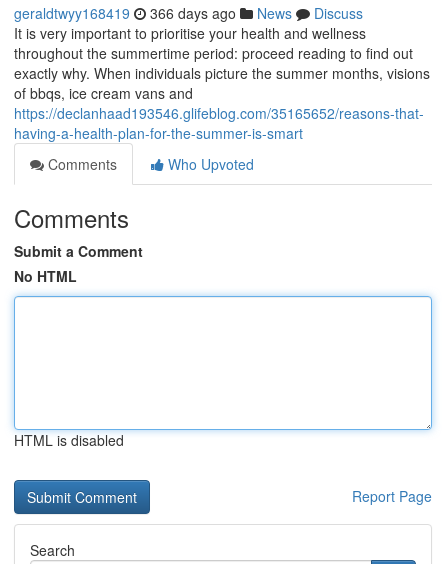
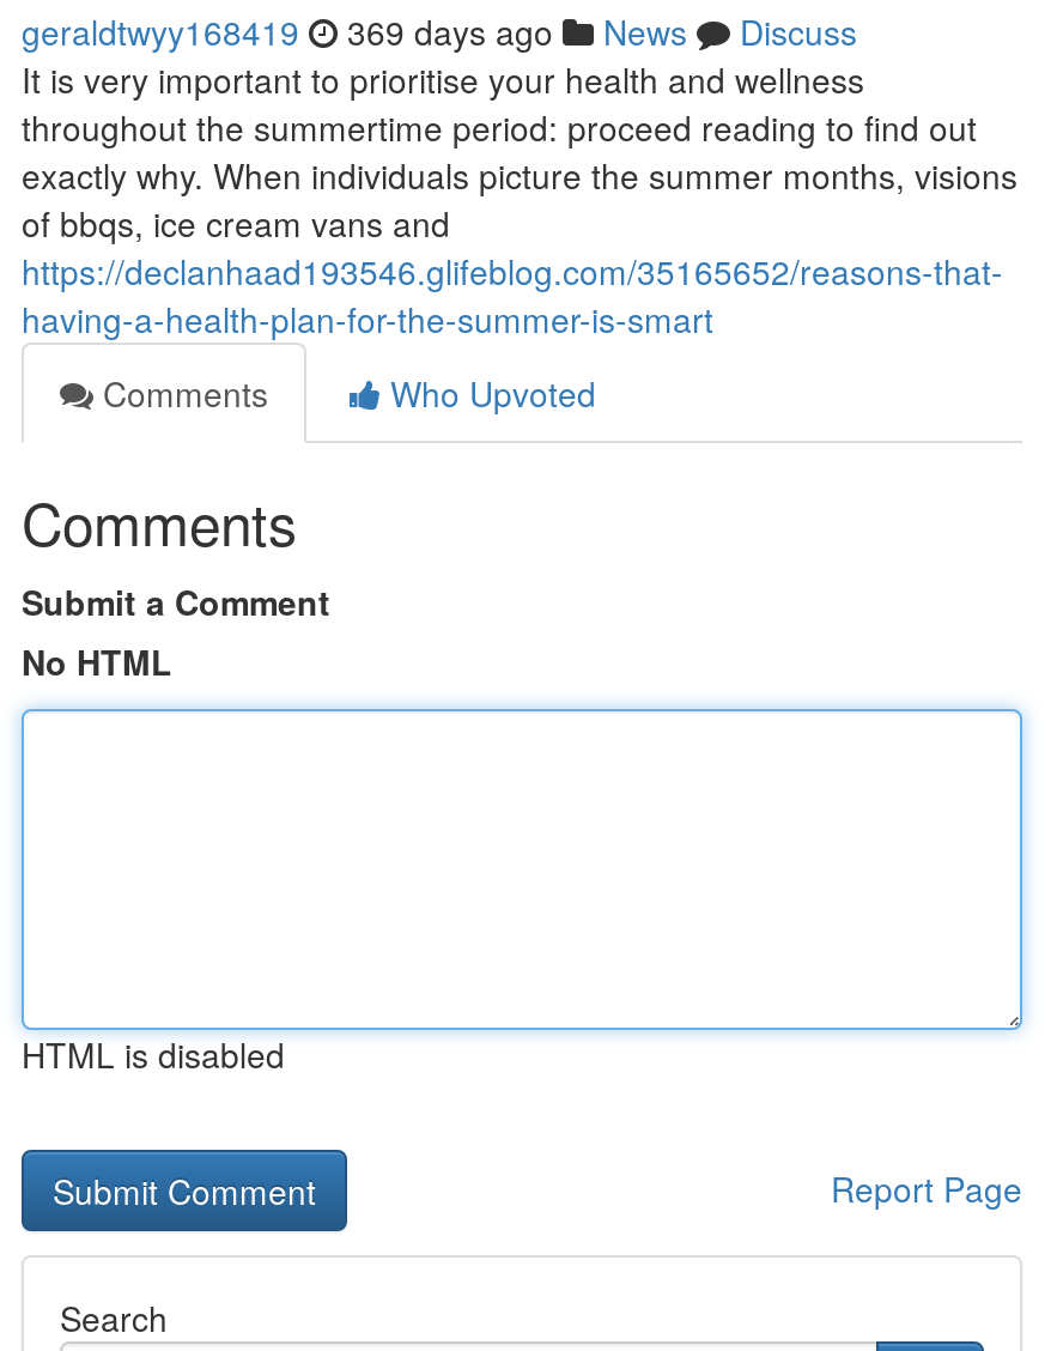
[14,3,363,23] geraldtwyy168419 366 days ago News Discuss -> [22,7,857,55] geraldtwyy168419 369 days ago News Discuss

